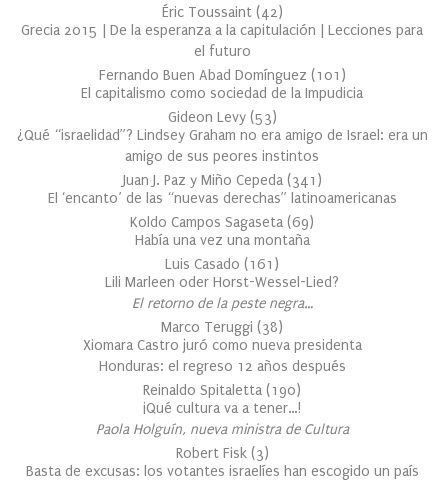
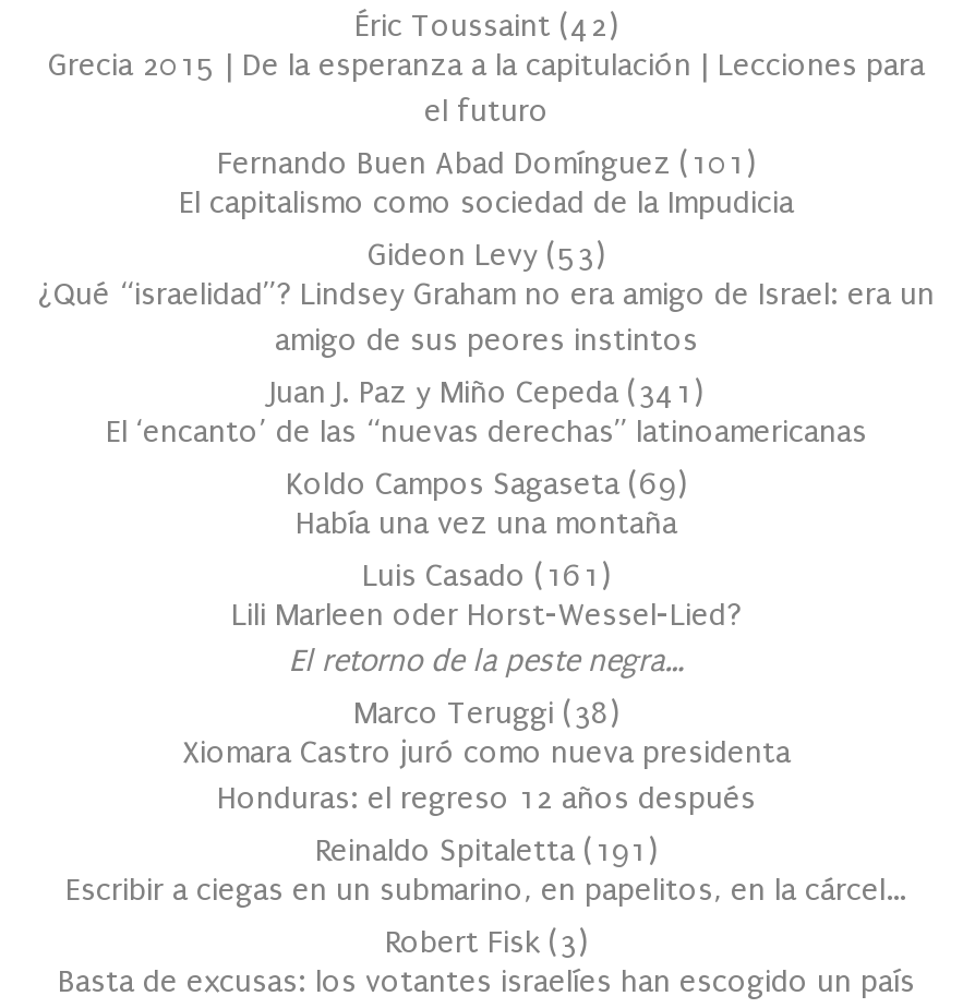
[95,382,348,438] Reinaldo Spitaletta (190) | ¡Qué cultura va a tener…! | Paola Holguín, nueva ministra de Cultura -> [65,833,907,910] Reinaldo Spitaletta (191) | Escribir a ciegas en un submarino, en papelitos, en la cárcel…

